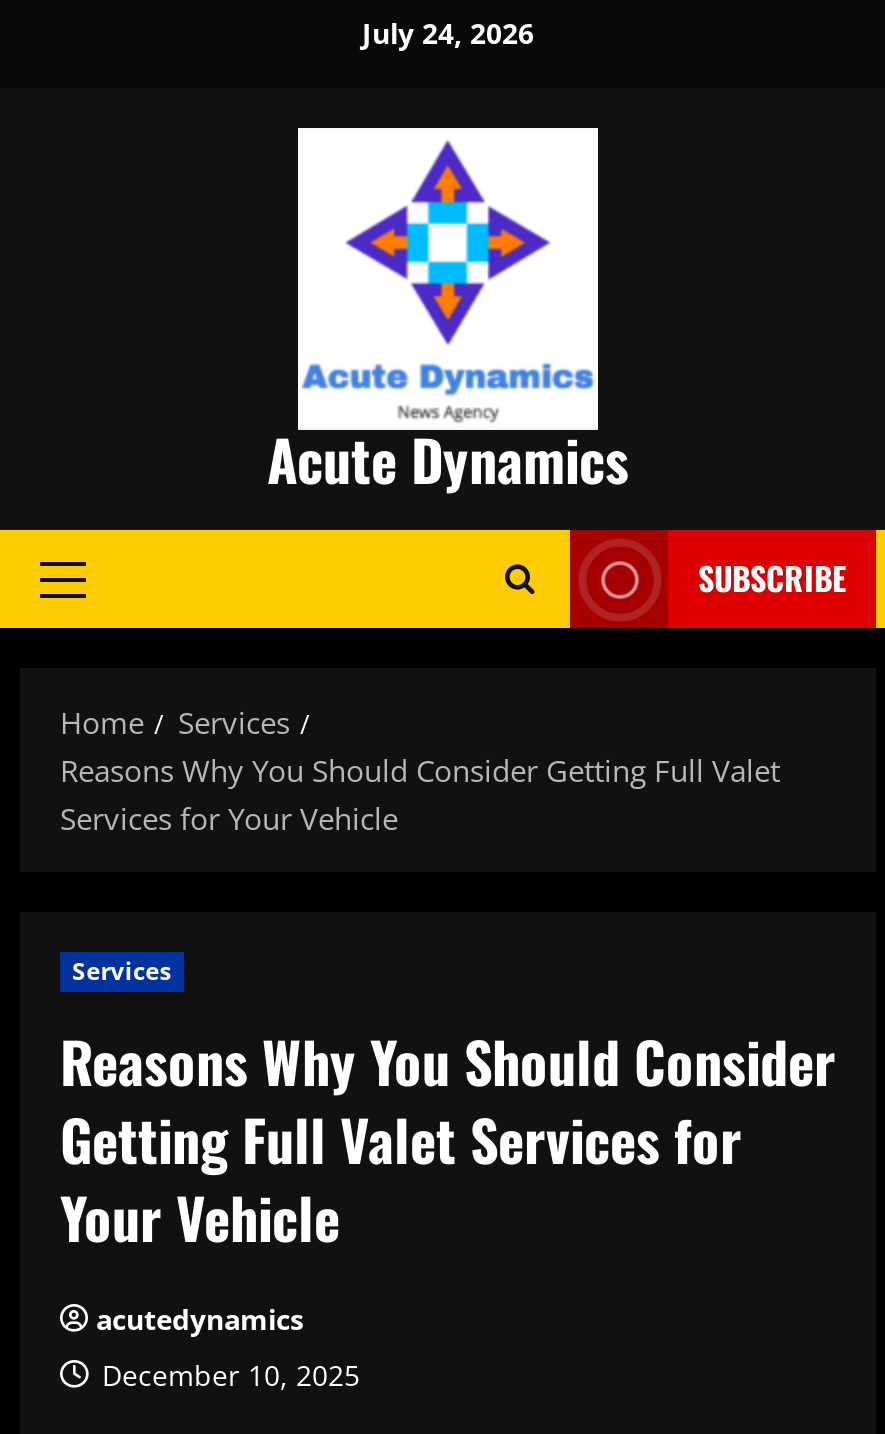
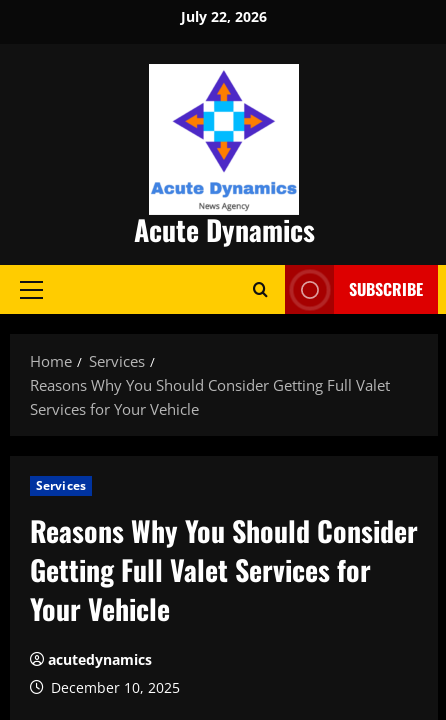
[362,14,534,52] July 24, 2026 -> [181,7,267,26] July 22, 2026

